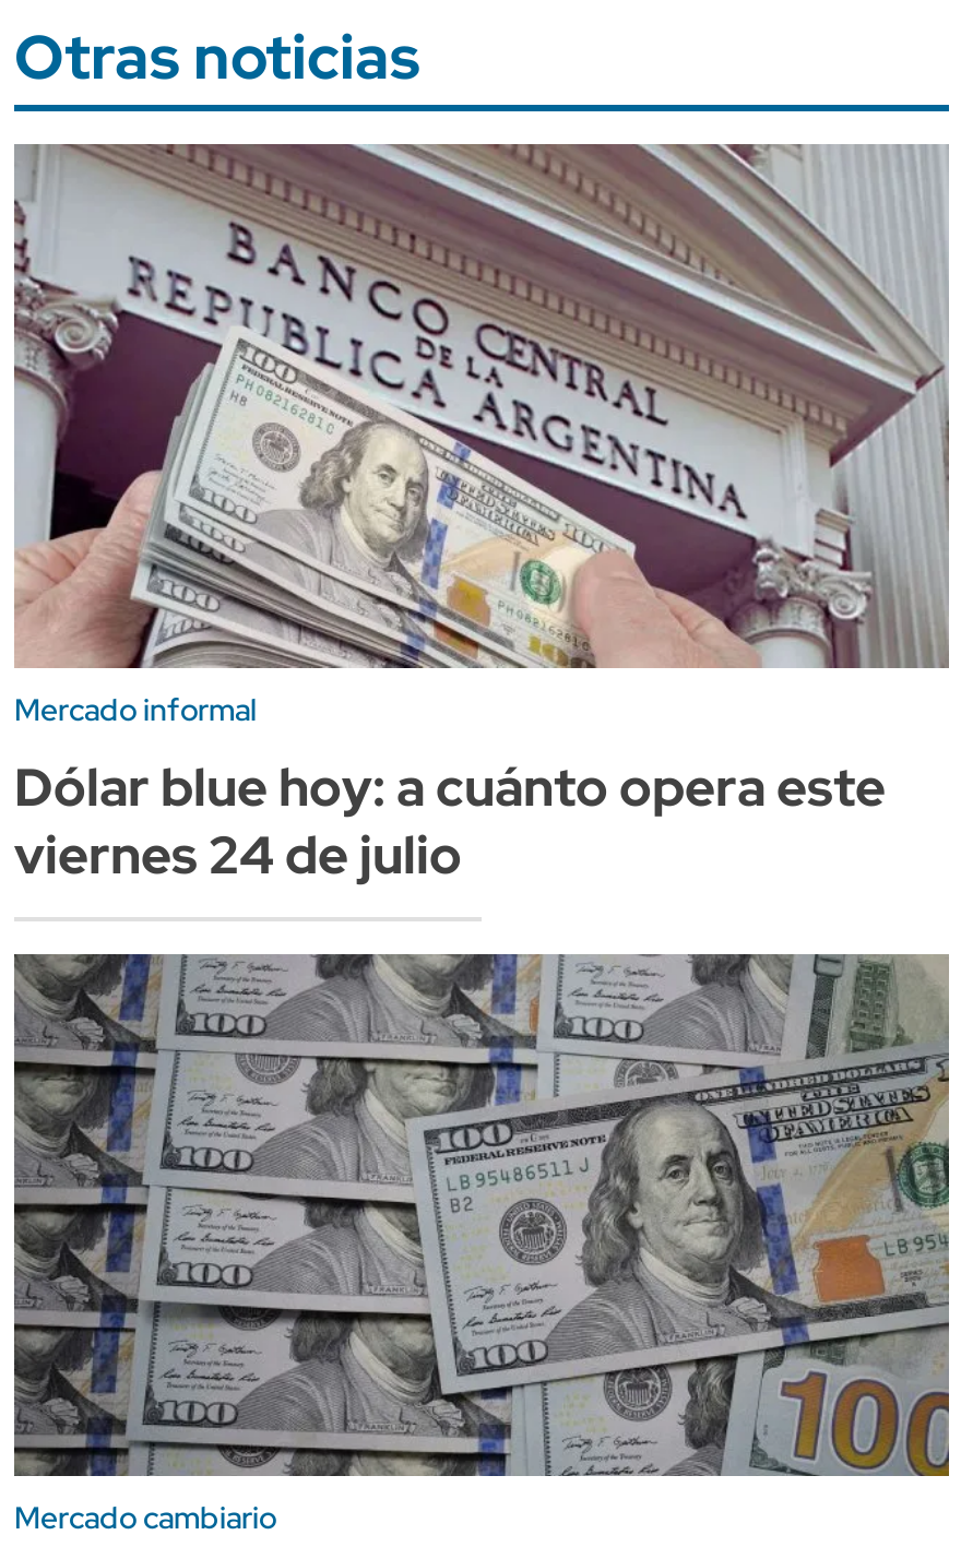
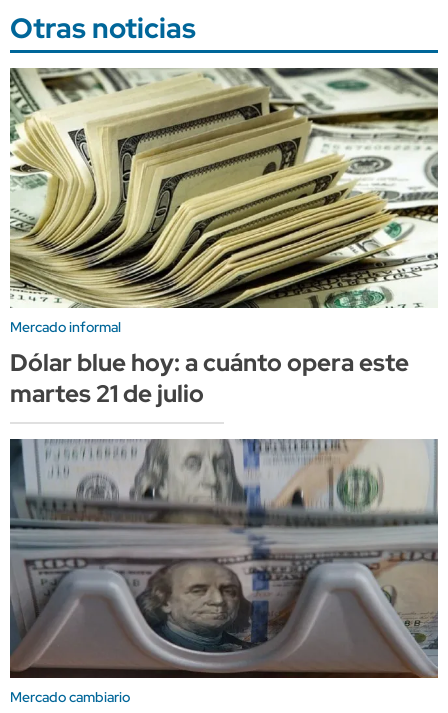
[12,144,951,670] [image] -> [10,68,439,309] [image]
[14,820,462,888] viernes 24 de julio -> [10,378,204,409] martes 21 de julio
[12,954,949,1478] [image] -> [9,439,438,679] [image]

